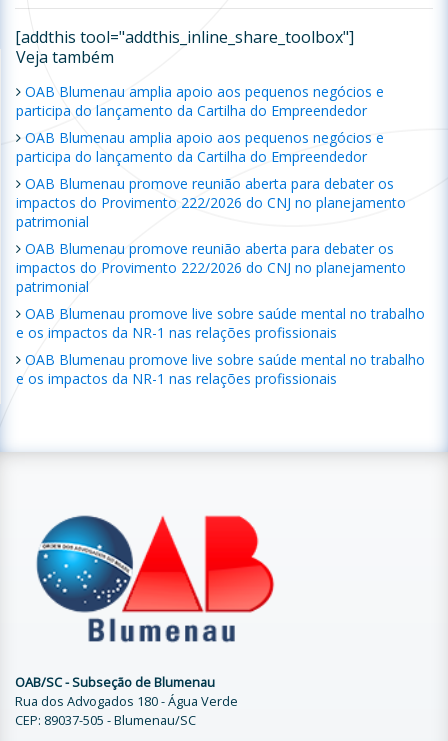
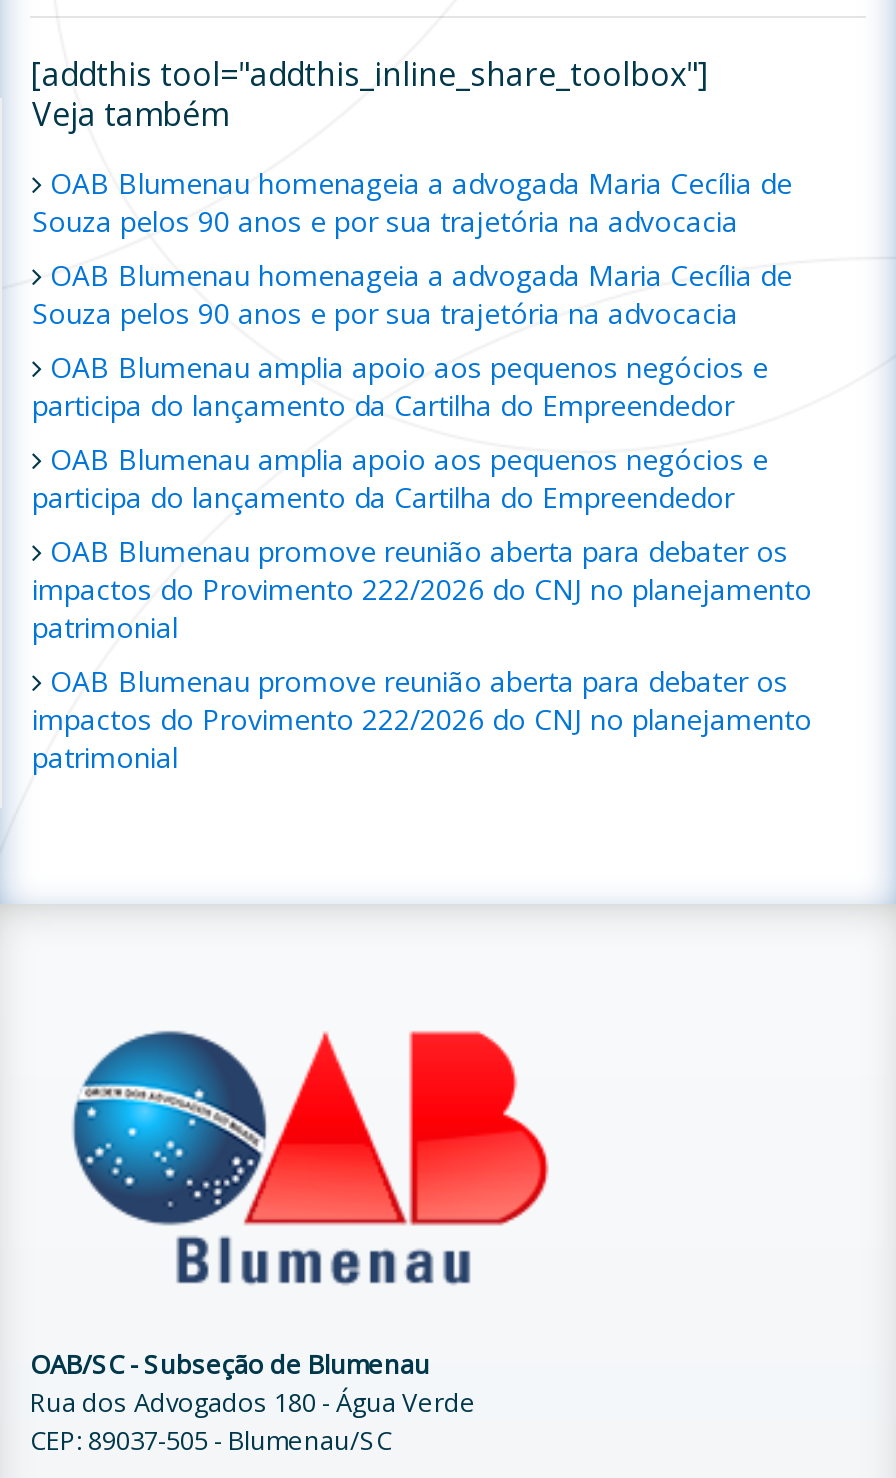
none -> [32,164,792,332] OAB Blumenau homenageia a advogada Maria Cecília de | Souza pelos 90 anos e por sua trajetória na advocacia | OAB Blumenau homenageia a advogada Maria Cecília de | Souza pelos 90 anos e por sua trajetória na advocacia
moved [16,82,406,296] -> [32,348,812,776]: OAB Blumenau amplia apoio aos pequenos negócios e | participa do lançamento da Cartilha do Empreendedor | OAB Blumenau amplia apoio aos pequenos negócios e | ... | impactos do Provimento 222/2026 do CNJ no planejamento | patrimonial
[16,304,425,388] OAB Blumenau promove live sobre saúde mental no trabalho | e os impactos da NR-1 nas relações profissionais | OAB Blumenau promove live sobre saúde mental no trabalho | e os impactos da NR-1 nas relações profissionais -> none

